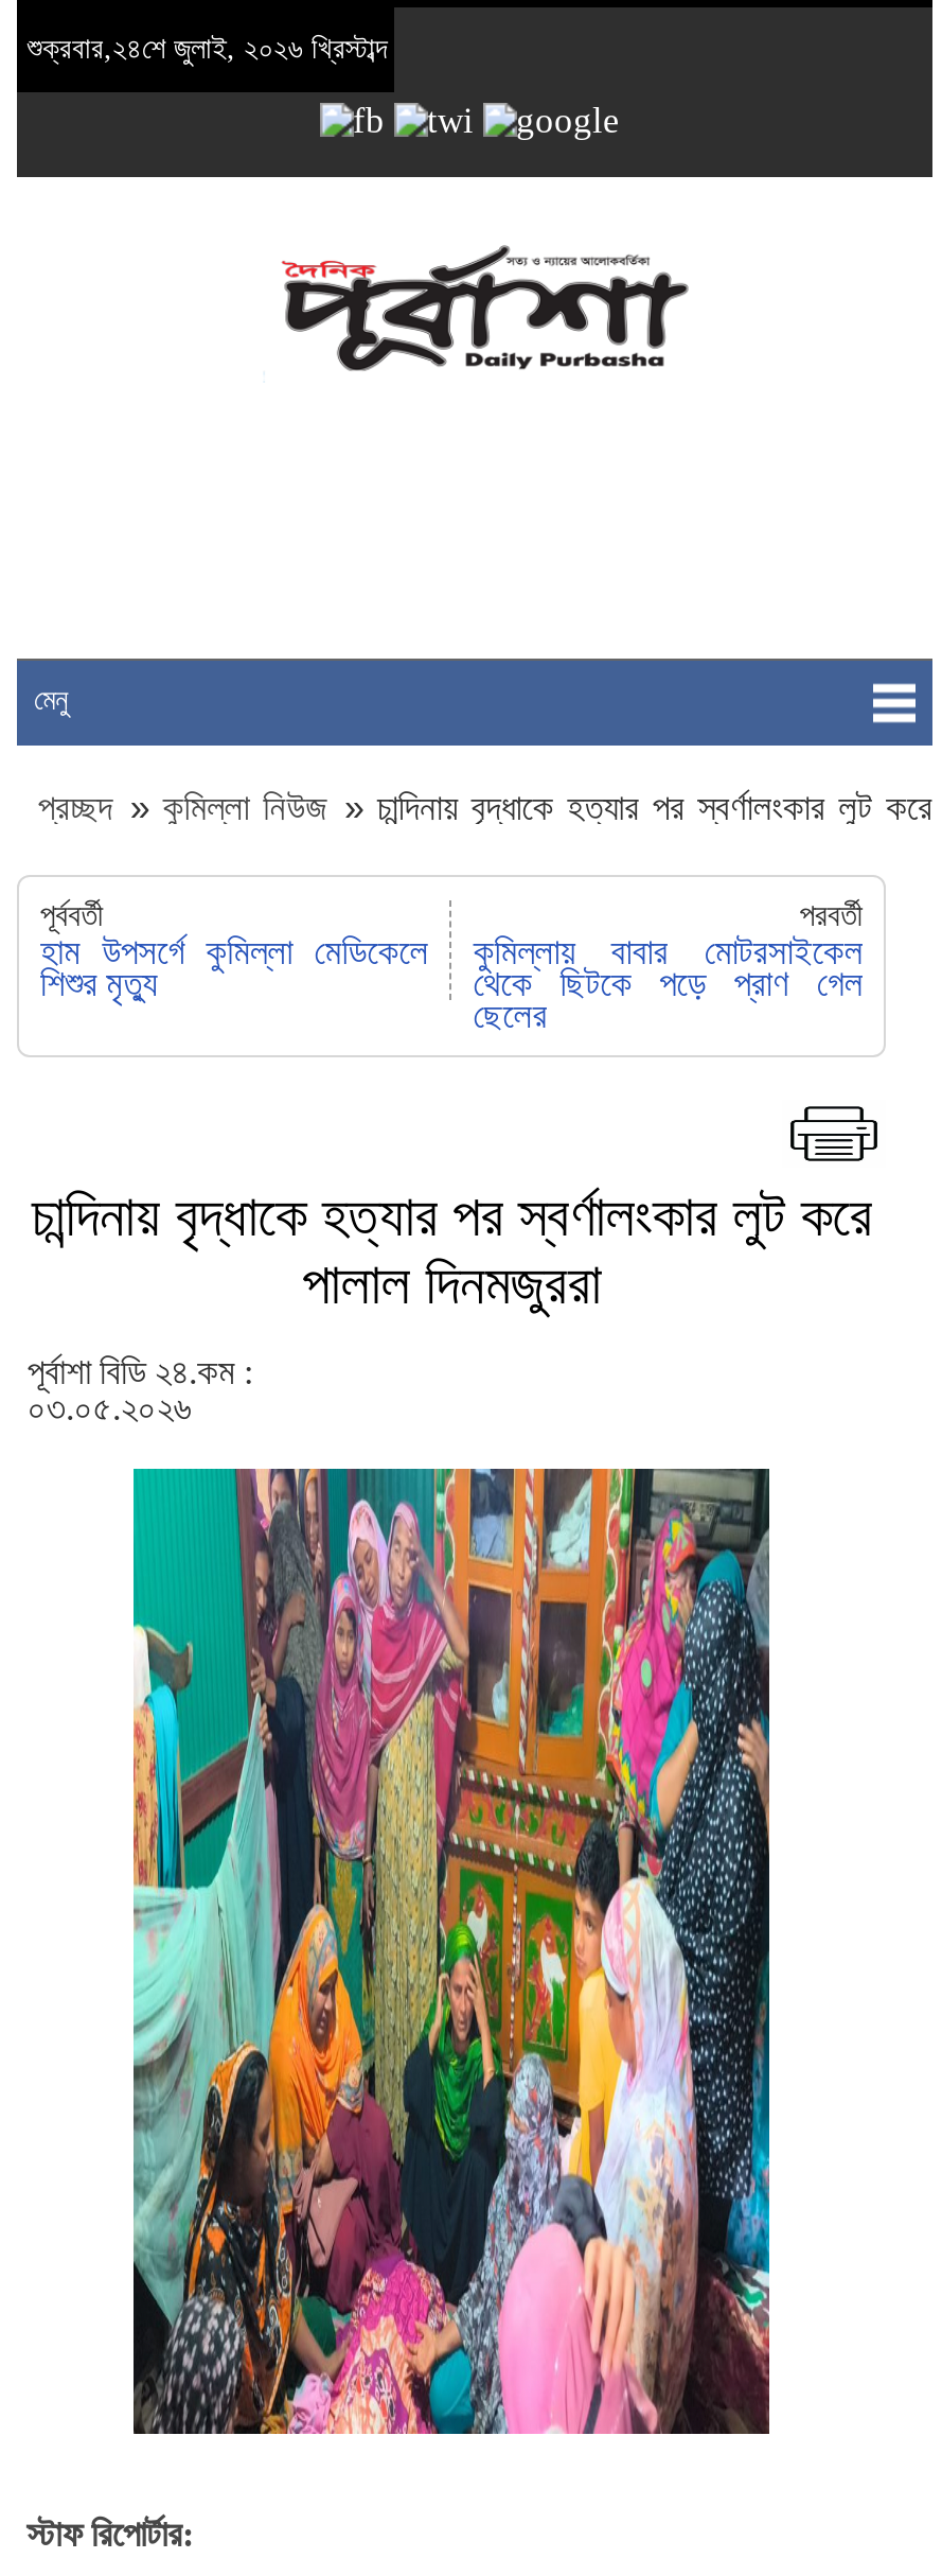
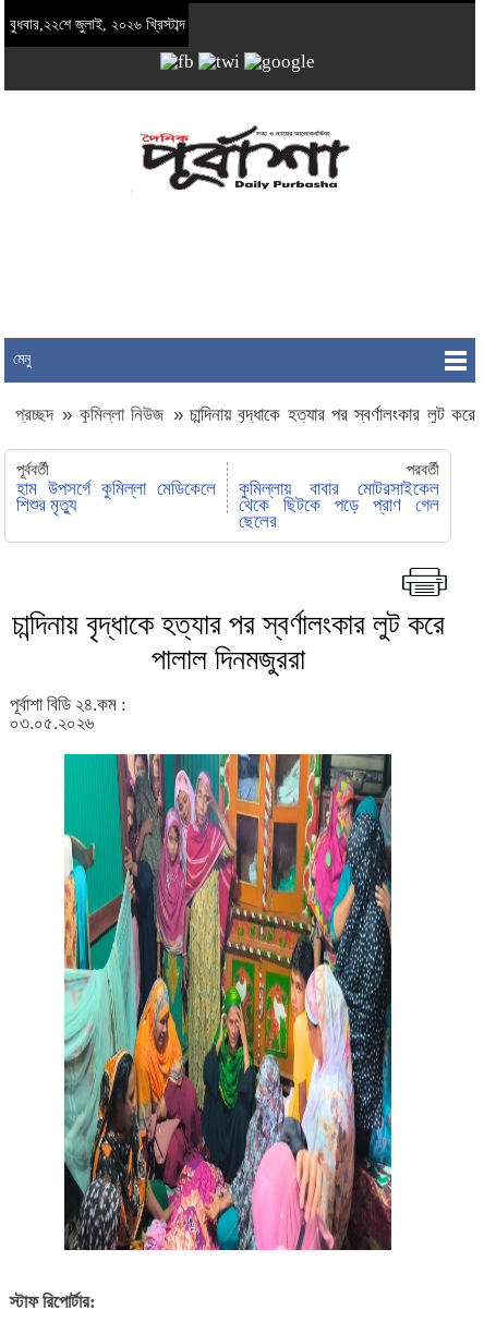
[28,33,388,65] শুক্রবার,২৪শে জুলাই, ২০২৬ খ্রিস্টাব্দ -> [10,16,185,33] বুধবার,২২শে জুলাই, ২০২৬ খ্রিস্টাব্দ

